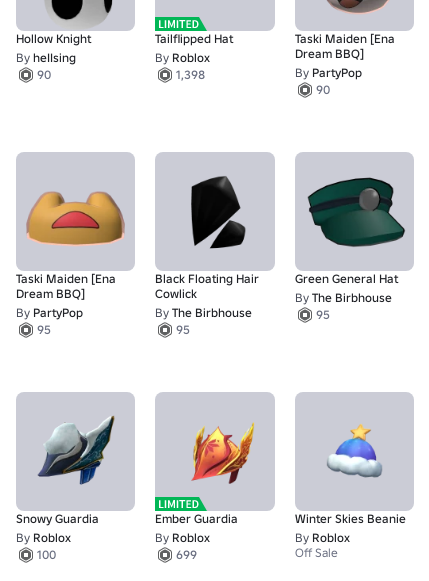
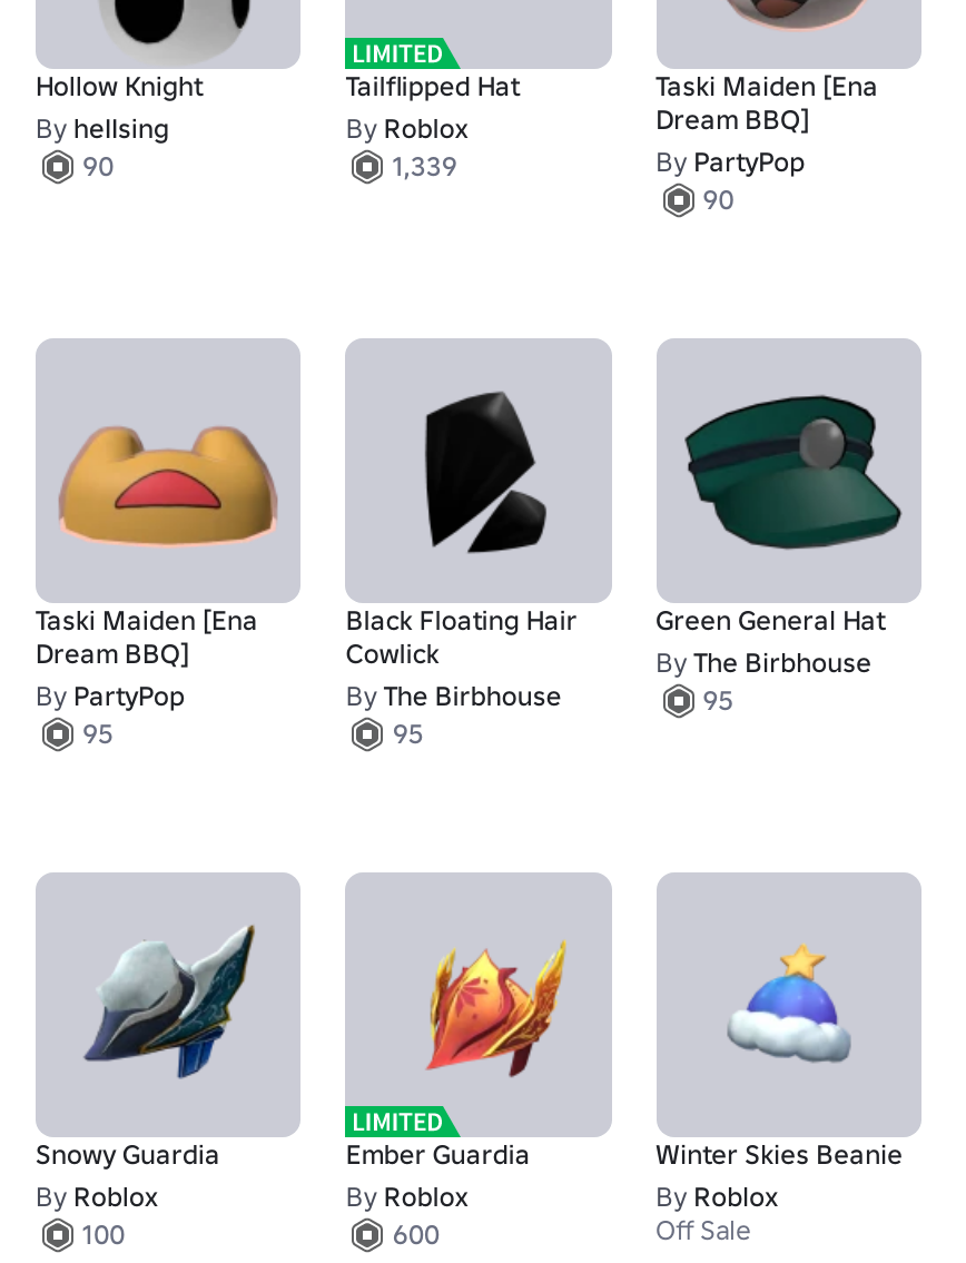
[176,67,205,82] 1,398 -> [392,150,457,184] 1,339
[176,547,197,562] 699 -> [392,1218,439,1252] 600

